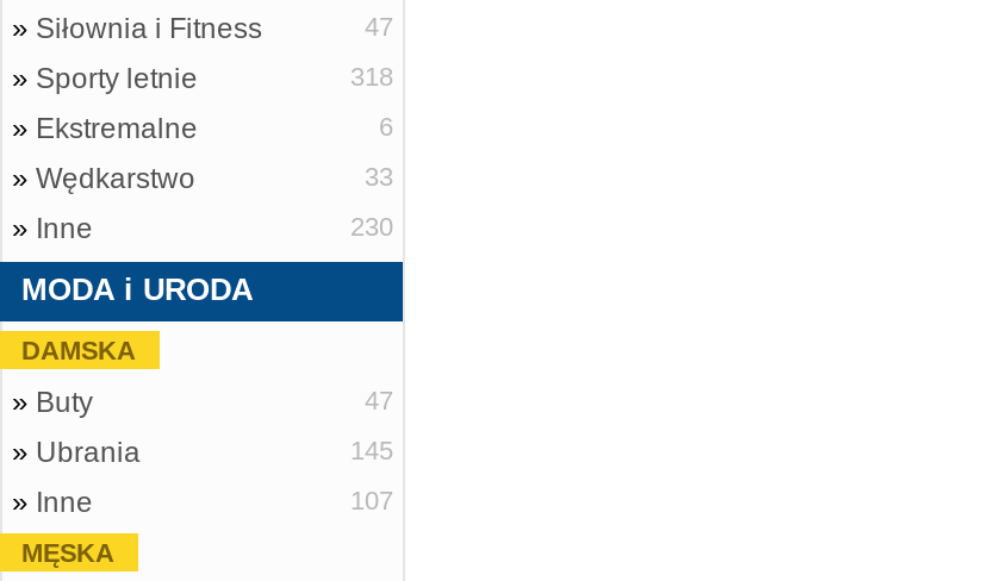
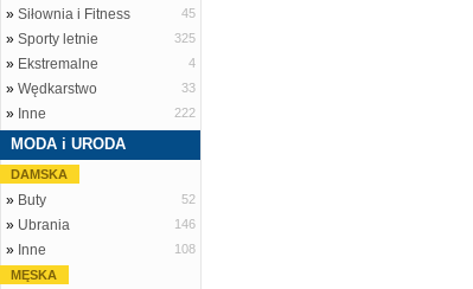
[365,12,393,40] 47 -> [181,6,196,20] 45
[350,62,393,90] 318 -> [174,31,196,45] 325
[379,112,393,140] 6 -> [188,56,196,70] 4
[350,212,393,240] 230 -> [174,105,196,120] 222
[365,386,393,414] 47 -> [181,192,196,206] 52
[350,436,393,464] 145 -> [174,217,196,231] 146
[350,486,393,514] 107 -> [174,242,196,256] 108

